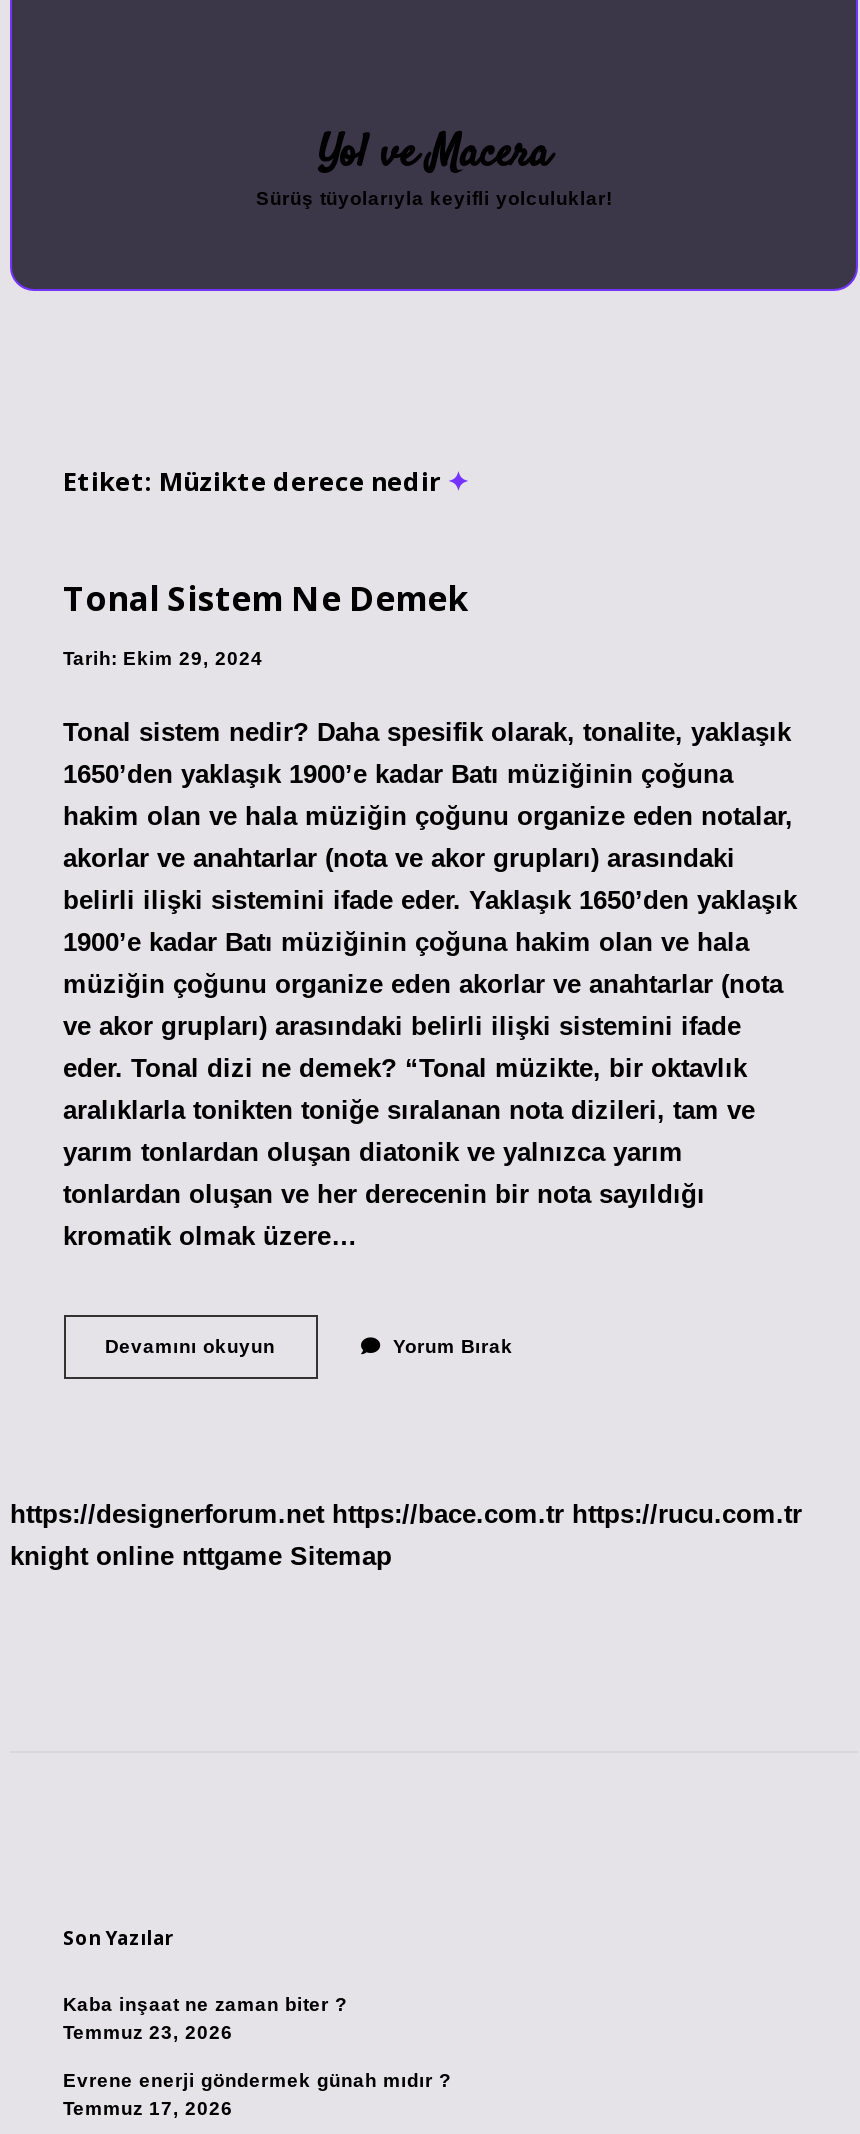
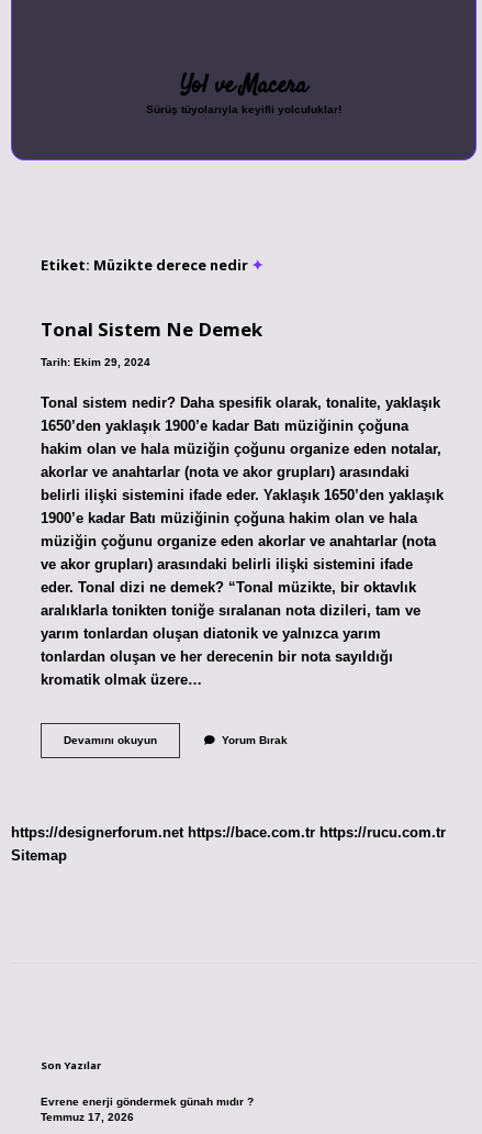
[10,1542,392,1572] knight online nttgame Sitemap -> [11,848,67,864] Sitemap
[63,1994,347,2044] Kaba inşaat ne zaman biter ? | Temmuz 23, 2026 -> none

